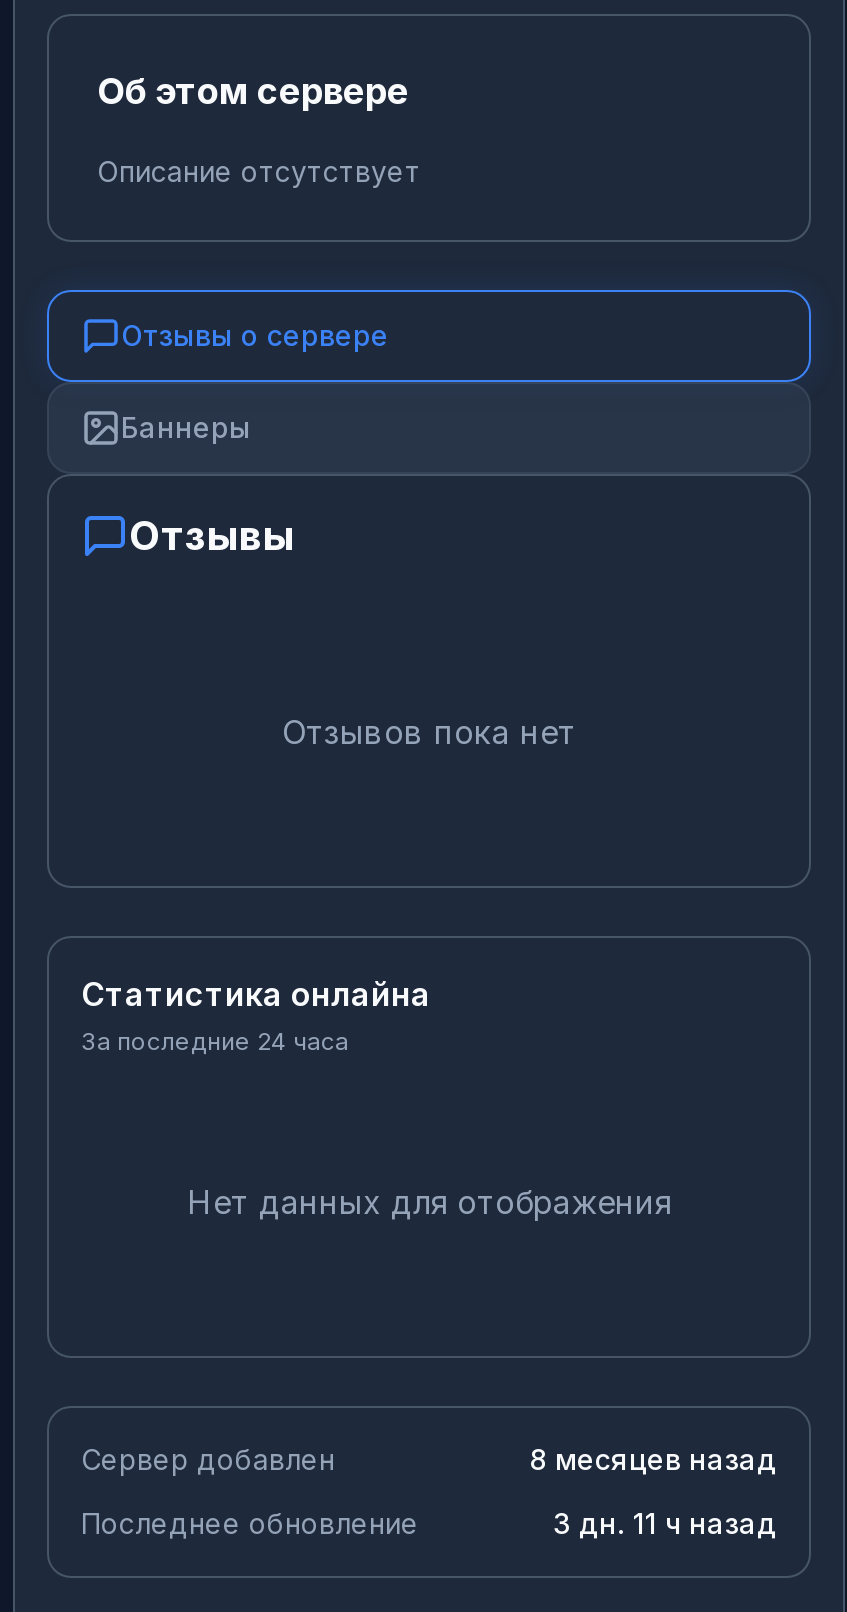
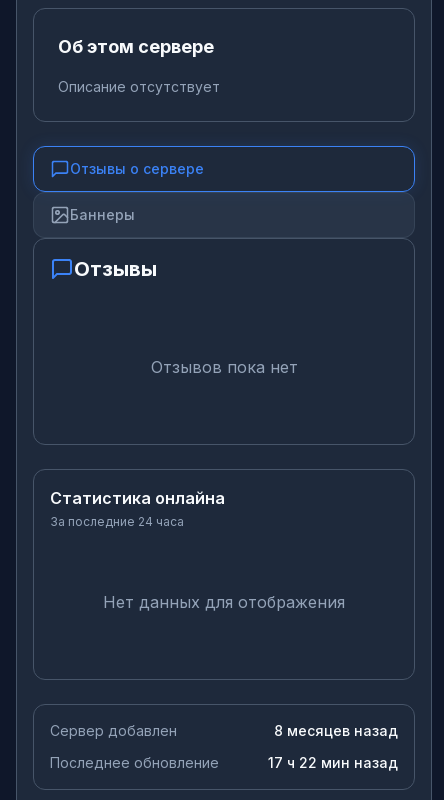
[553,1505,777,1539] 3 дн. 11 ч назад -> [268,753,398,770] 17 ч 22 мин назад

